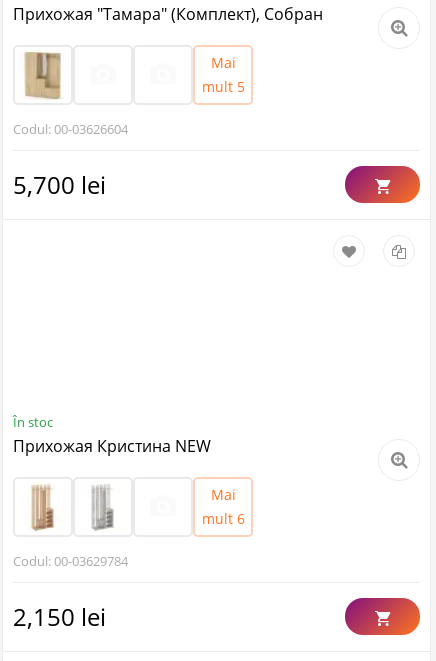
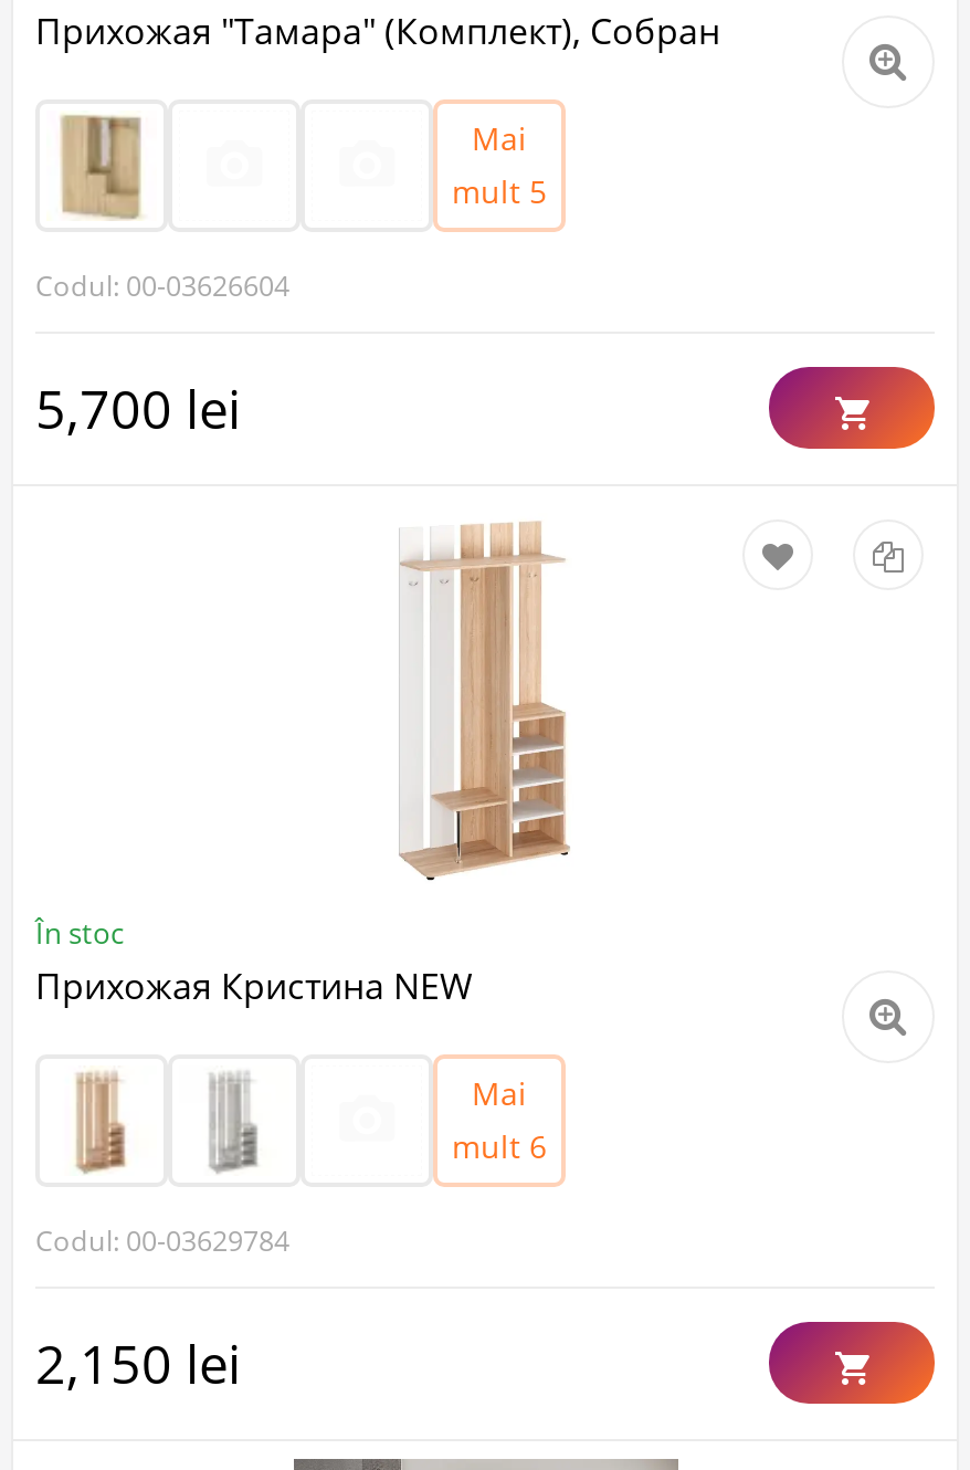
none -> [398,519,570,882] [image]

